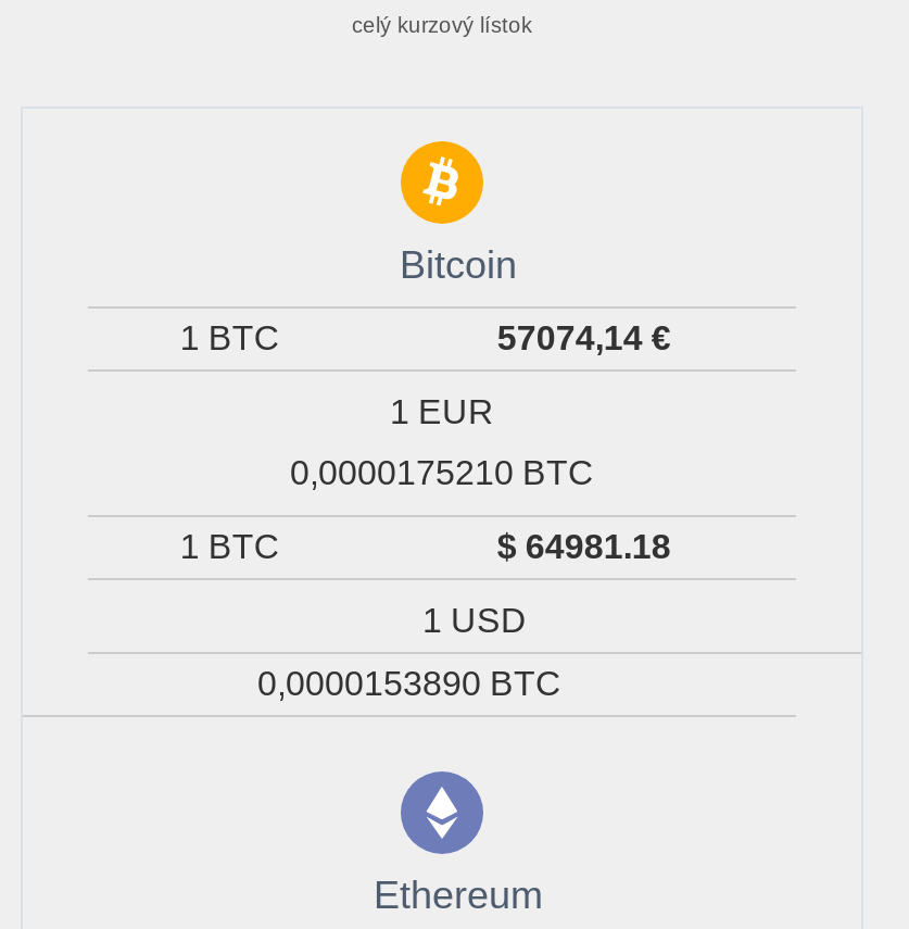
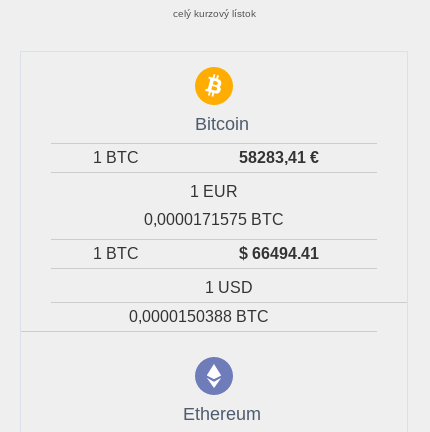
[497,319,671,356] 57074,14 € -> [239,149,319,166] 58283,41 €
[290,454,594,491] 0,0000175210 BTC -> [144,211,284,228] 0,0000171575 BTC
[497,528,671,565] $ 64981.18 -> [239,245,319,262] $ 66494.41
[257,665,561,702] 0,0000153890 BTC -> [129,308,269,325] 0,0000150388 BTC

